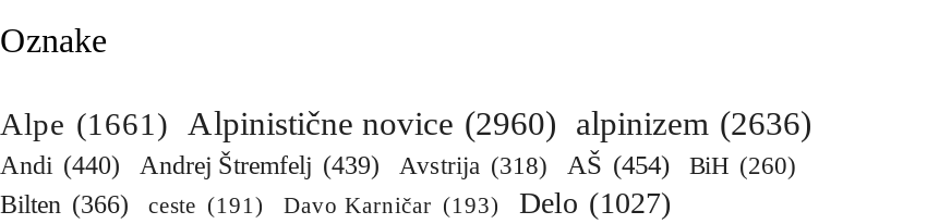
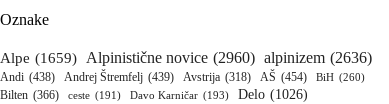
[0,104,811,141] Alpe (1661) Alpinistične novice (2960) alpinizem (2636) -> [0,49,372,66] Alpe (1659) Alpinistične novice (2960) alpinizem (2636)
[0,150,796,180] Andi (440) Andrej Štremfelj (439) Avstrija (318) AŠ (454) BiH (260) -> [0,70,365,84] Andi (438) Andrej Štremfelj (439) Avstrija (318) AŠ (454) BiH (260)
[0,187,672,219] Bilten (366) ceste (191) Davo Karničar (193) Delo (1027) -> [0,87,308,102] Bilten (366) ceste (191) Davo Karničar (193) Delo (1026)

